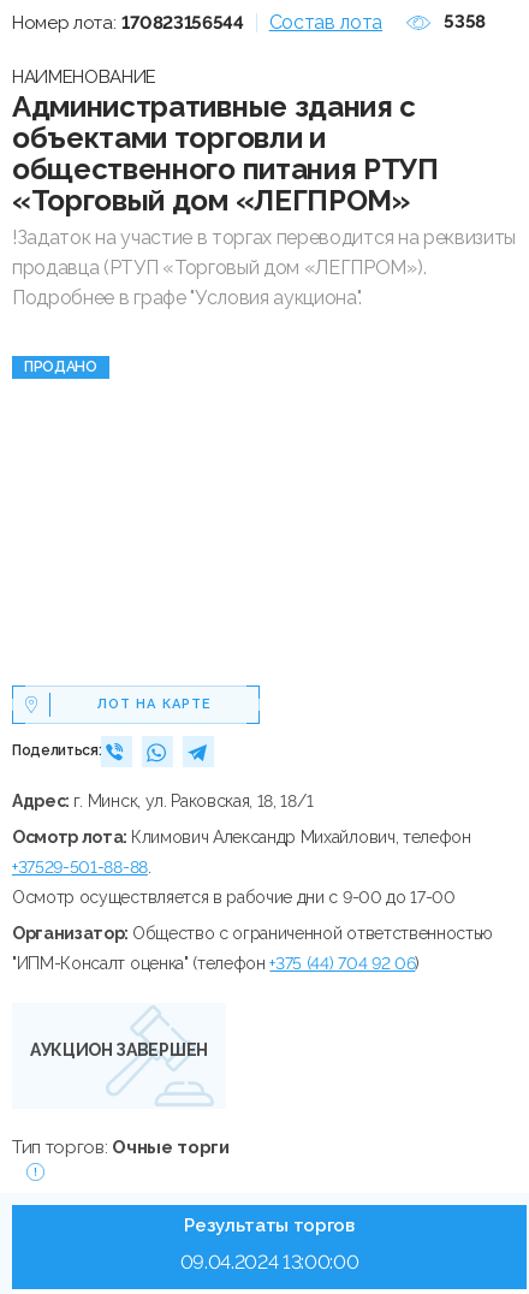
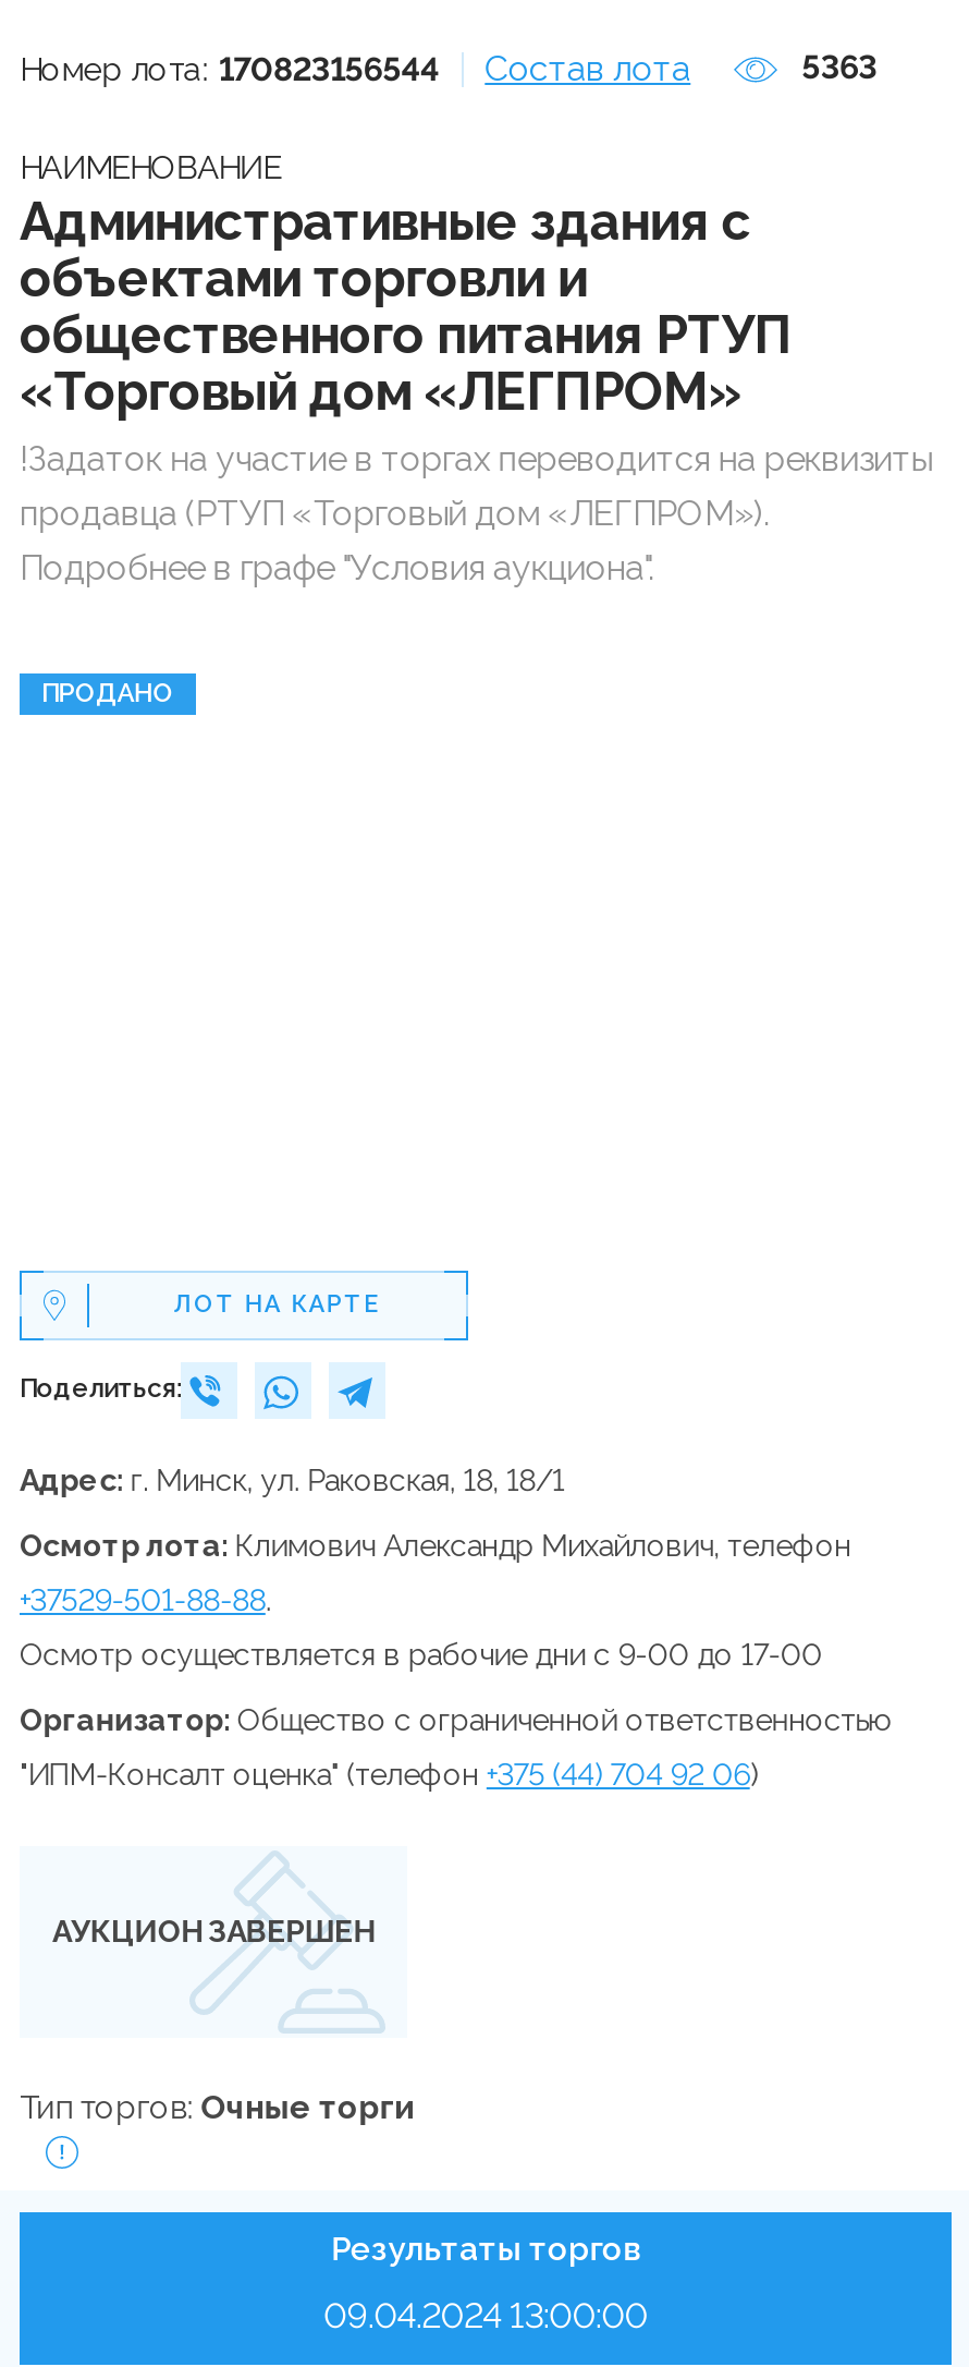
[444,11,486,32] 5358 -> [802,48,877,87] 5363

